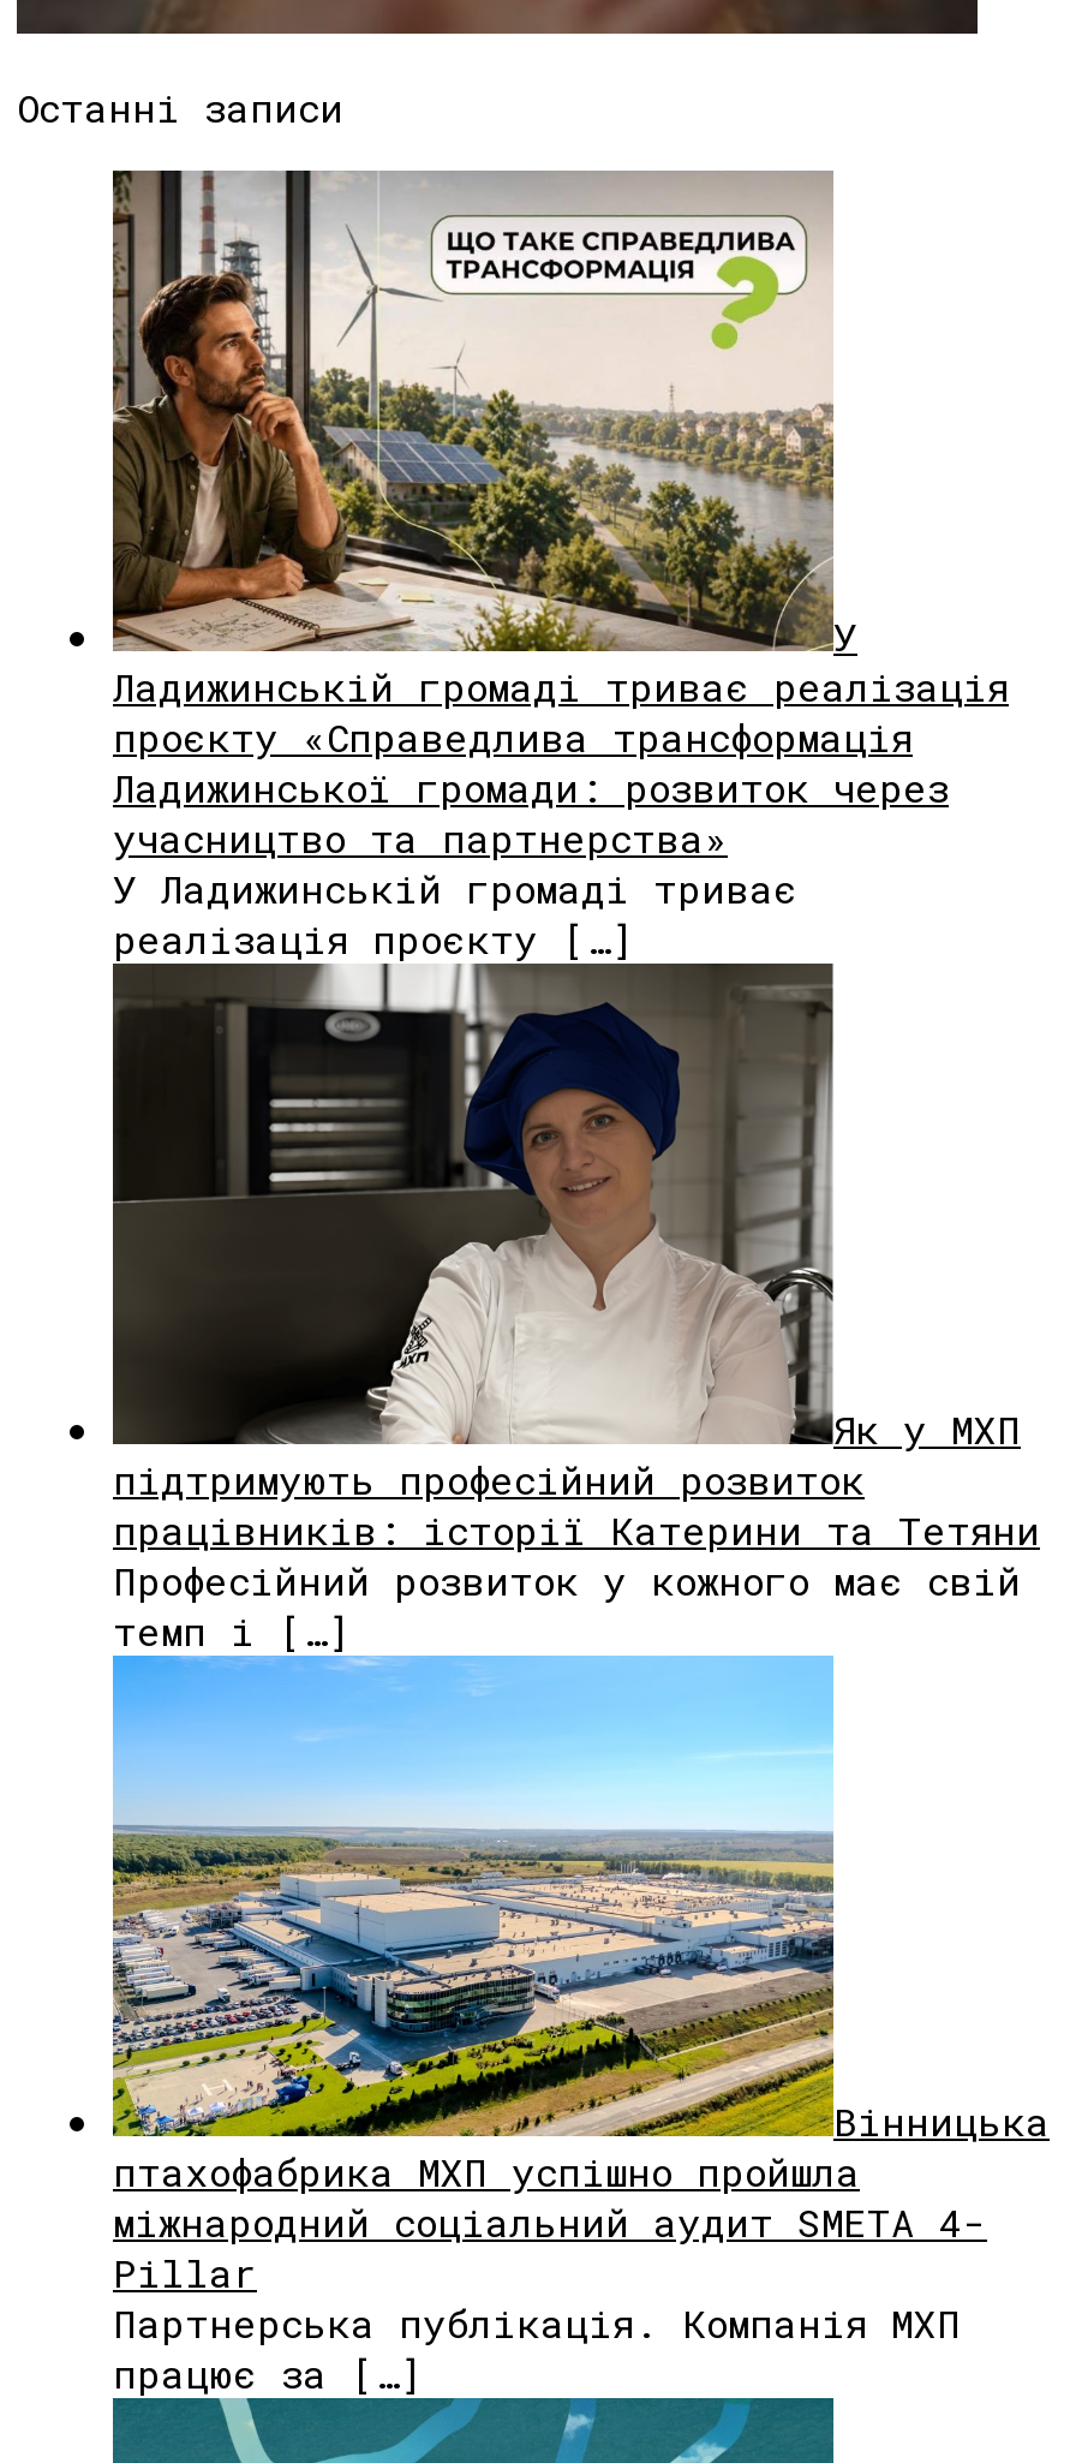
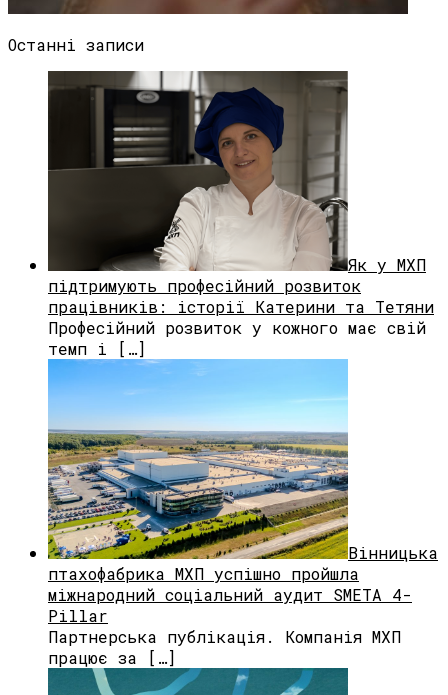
[113,171,1009,964] [image] | У | Ладижинській громаді триває реалізація | проєкту «Справедлива трансформація | Ладижинської громади: розвиток через | учасництво та партнерства» | У Ладижинській громаді триває | реалізація проєкту […] -> none

